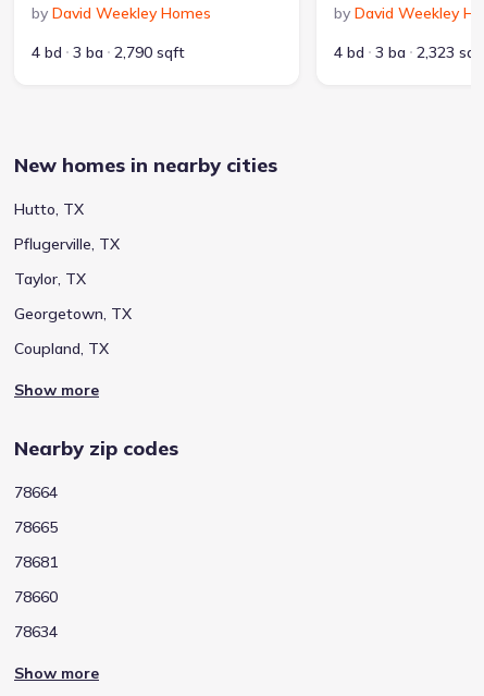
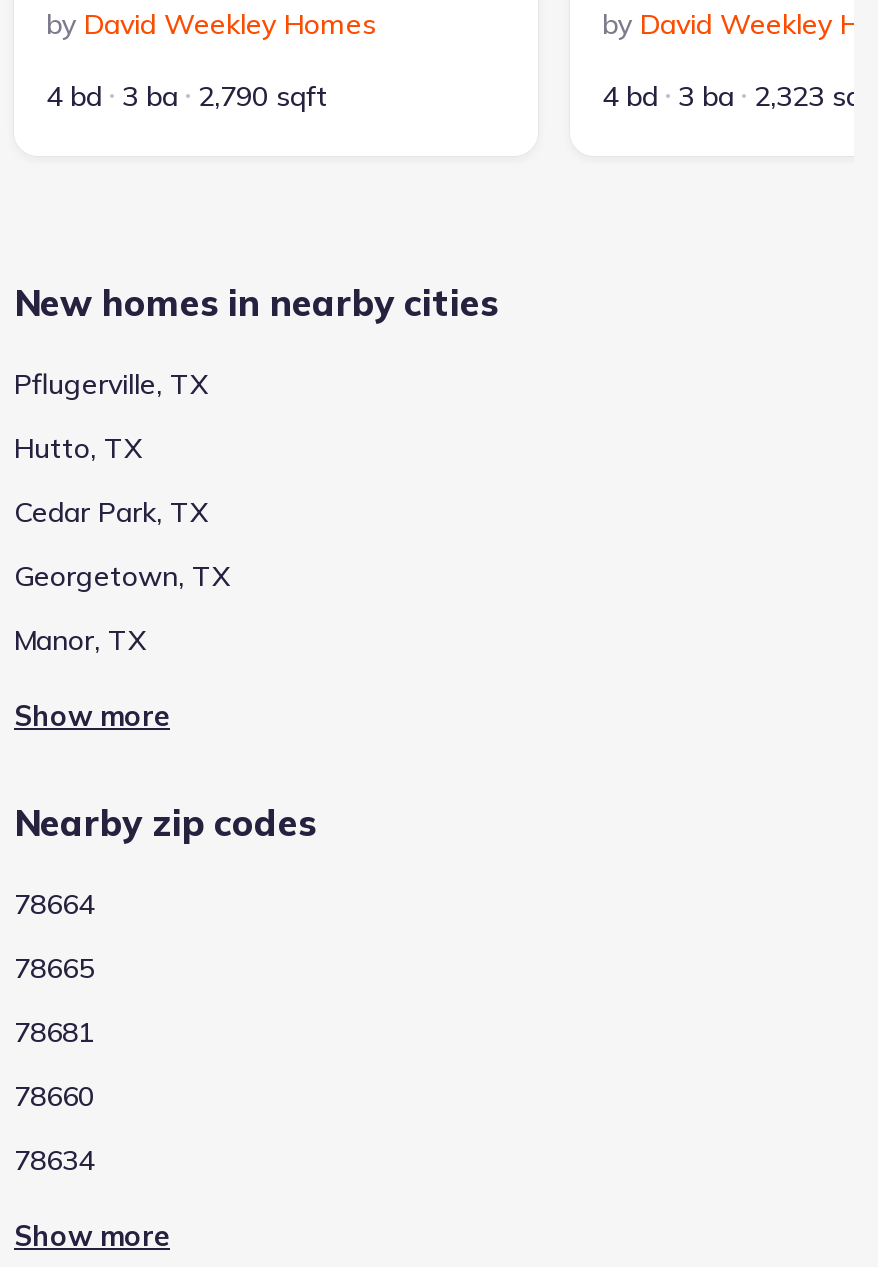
moved [14,199,84,219] -> [14,430,142,466]: Hutto, TX
moved [14,234,120,254] -> [14,366,208,402]: Pflugerville, TX
[14,269,86,289] Taylor, TX -> [14,494,208,530] Cedar Park, TX
[14,339,109,358] Coupland, TX -> [14,622,146,658] Manor, TX

